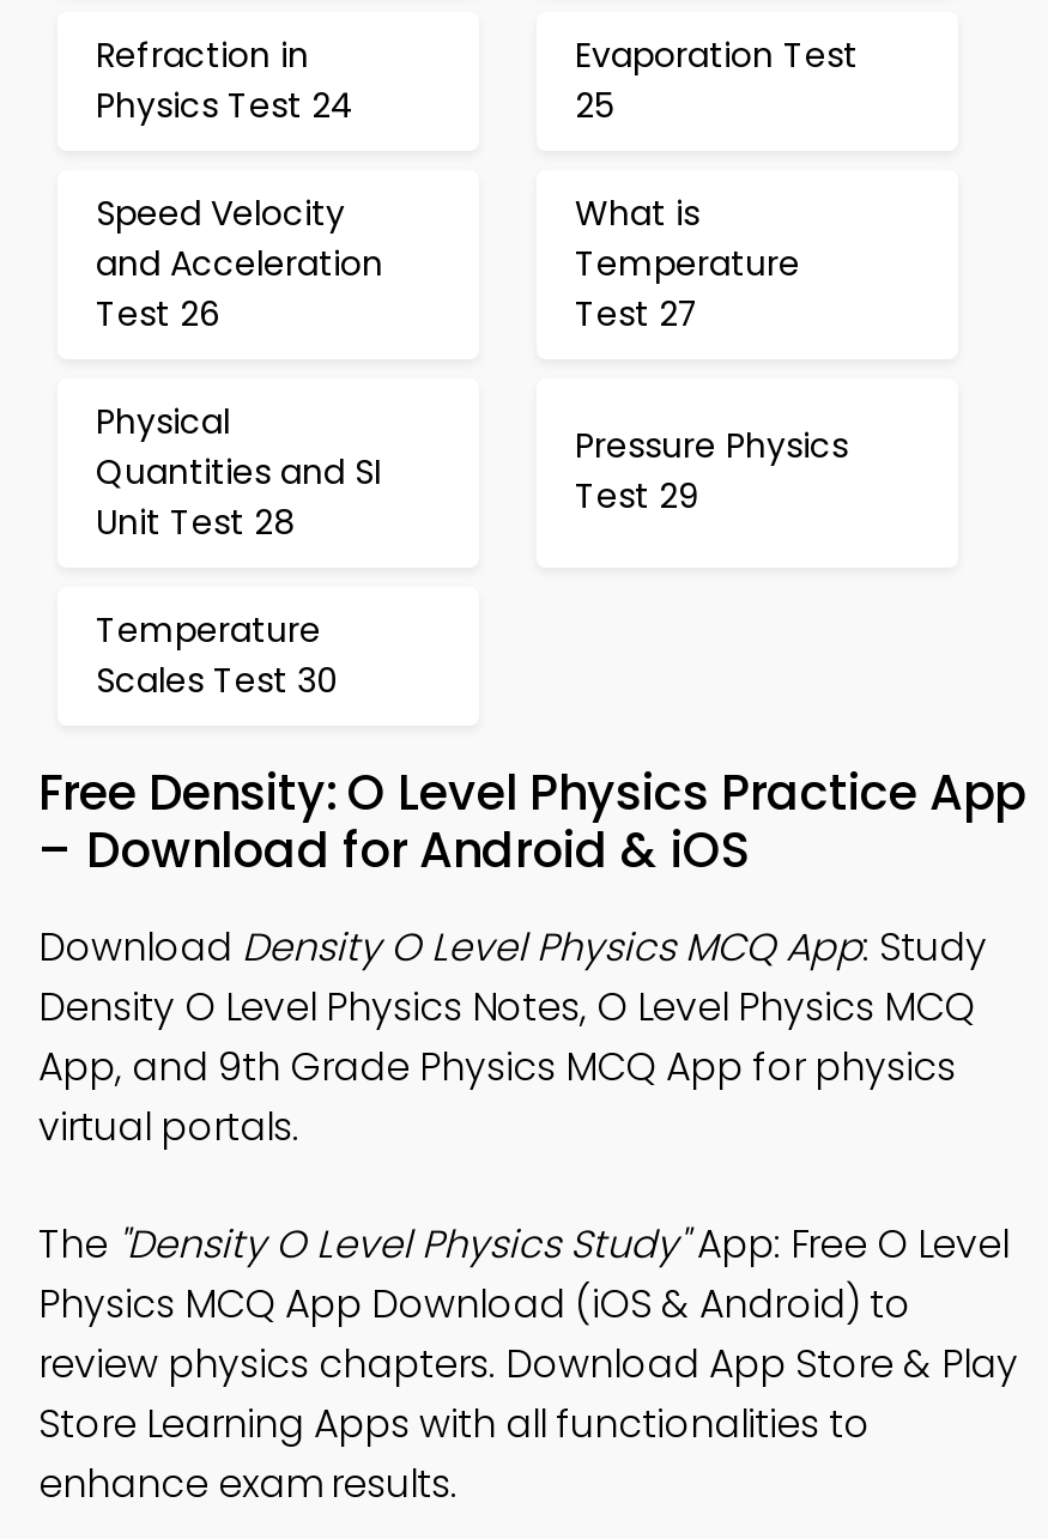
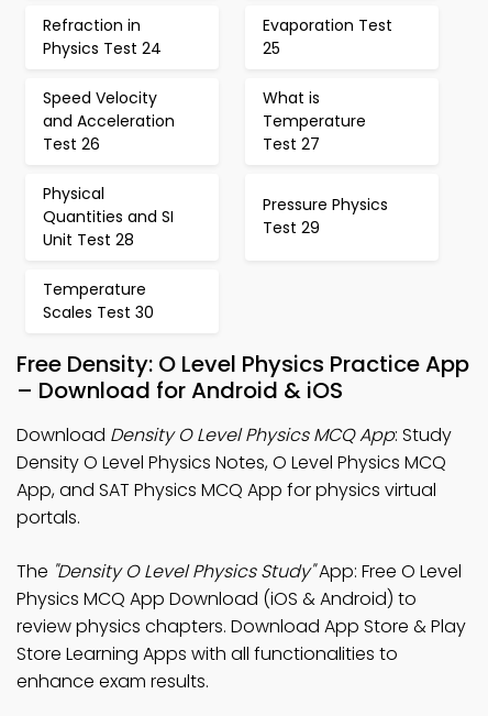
[38,1039,956,1154] App, and 9th Grade Physics MCQ App for physics | virtual portals. -> [16,477,436,530] App, and SAT Physics MCQ App for physics virtual | portals.

